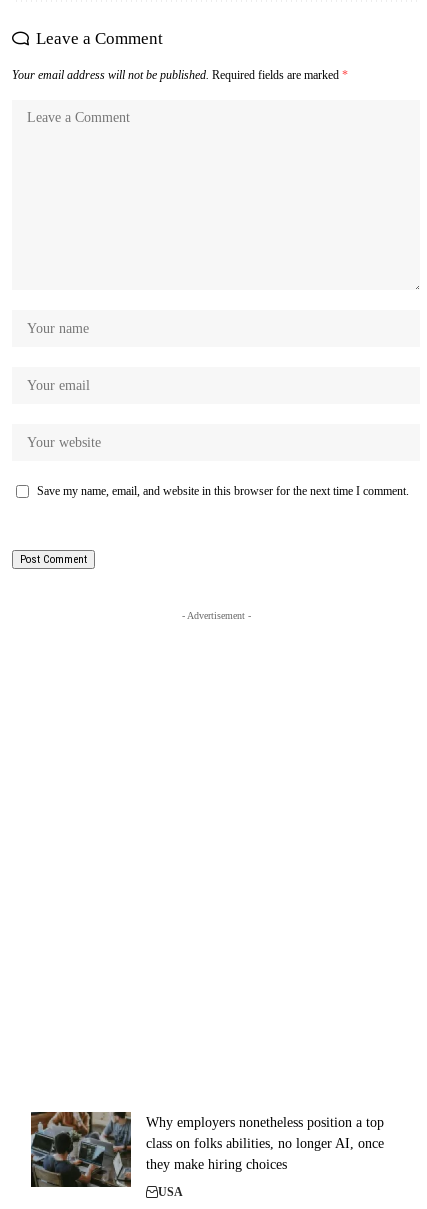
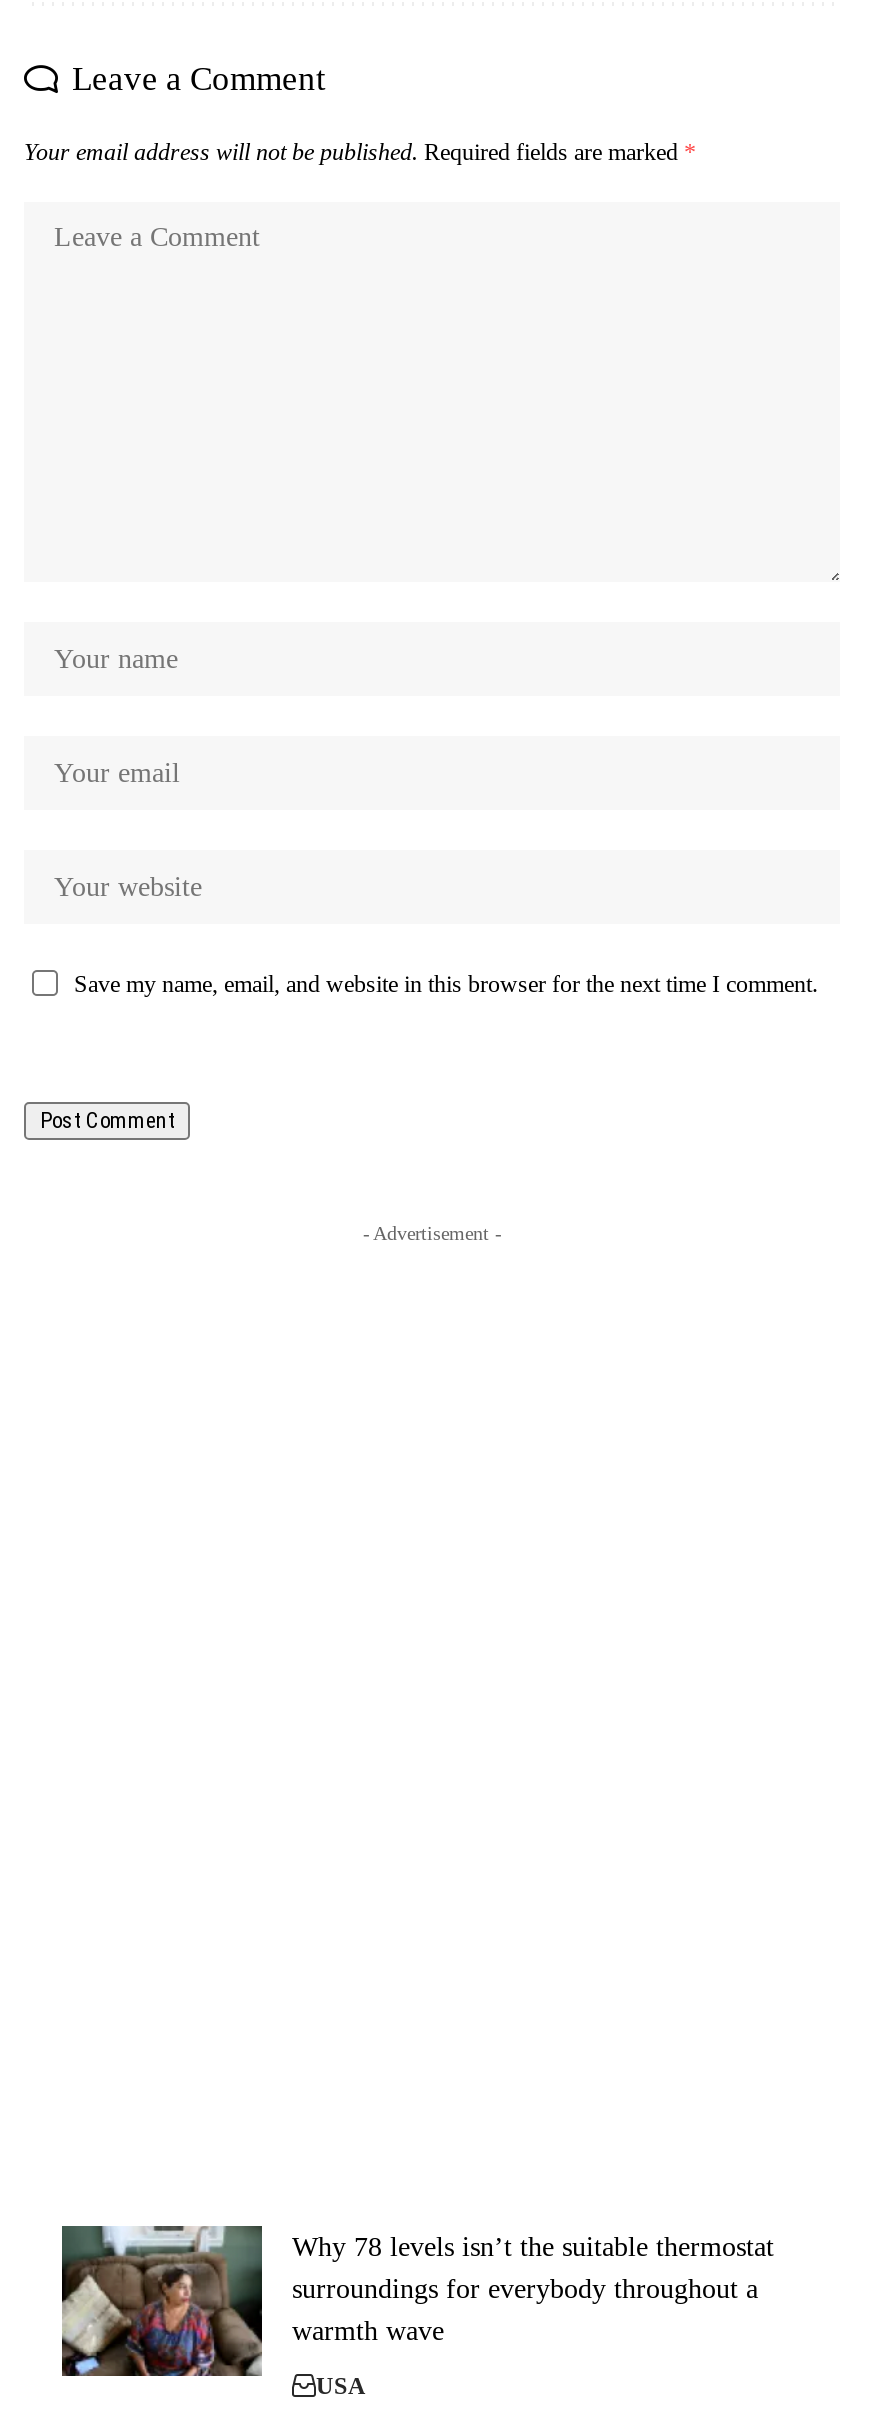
[30,1111,384,1188] [image] | Why employers nonetheless position a top | class on folks abilities, no longer AI, once | they make hiring choices -> [60,2224,774,2378] [image] | Why 78 levels isn’t the suitable thermostat | surroundings for everybody throughout a | warmth wave

